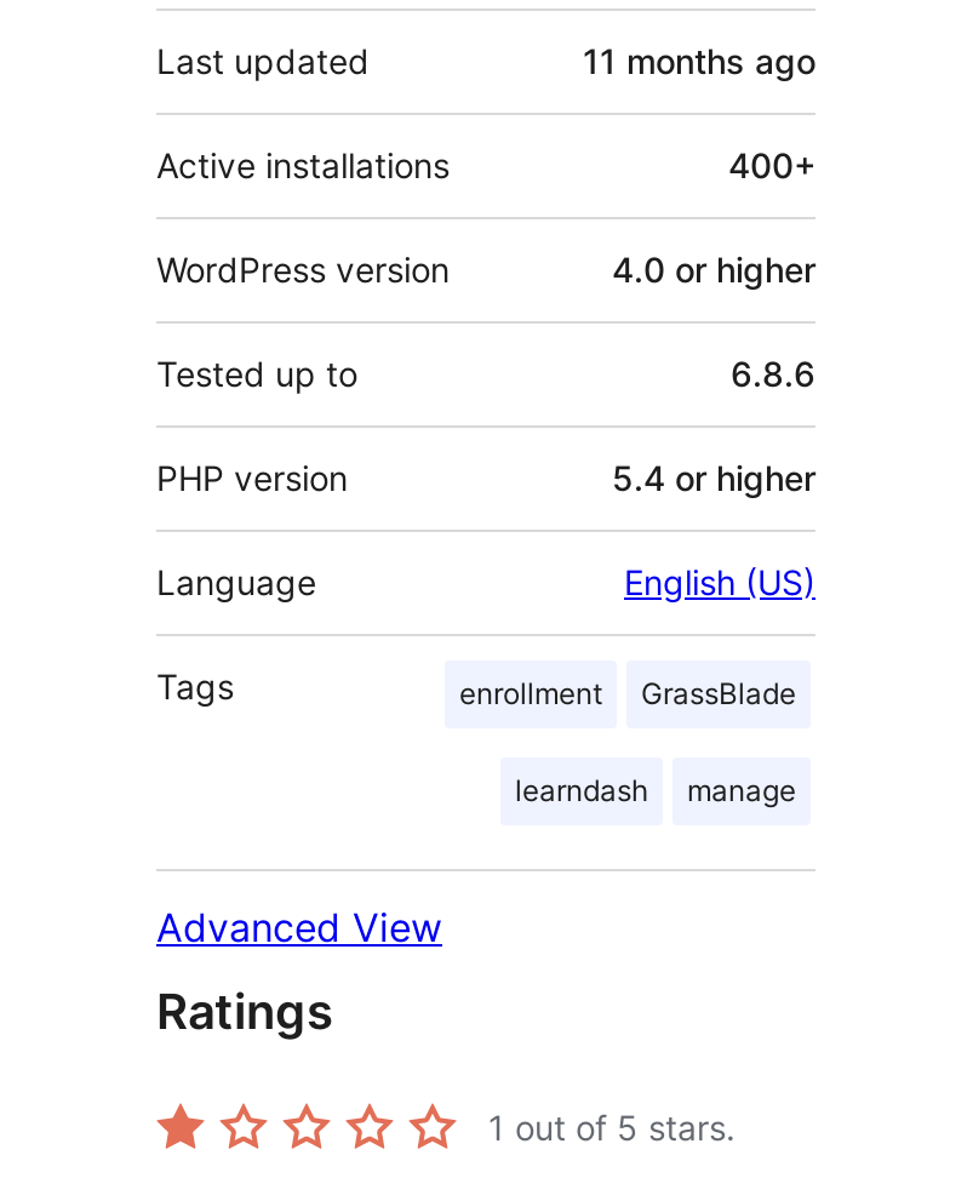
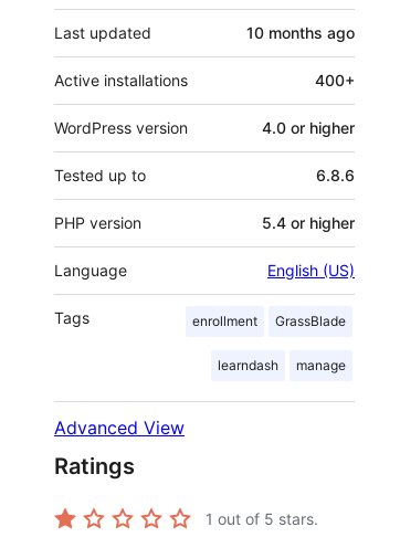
[583,39,815,80] 11 months ago -> [246,23,355,42] 10 months ago

